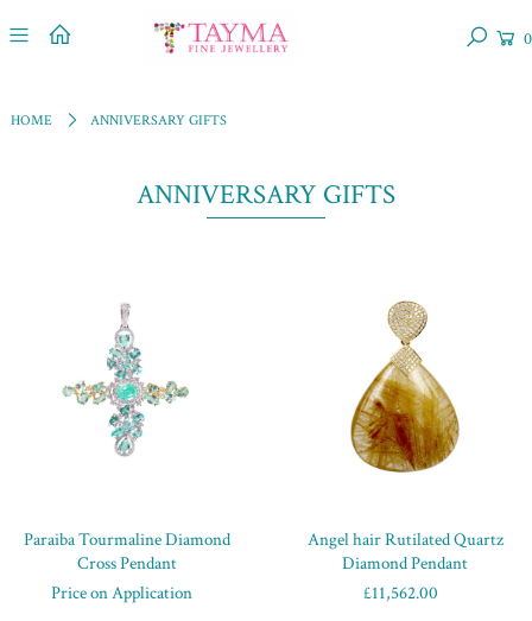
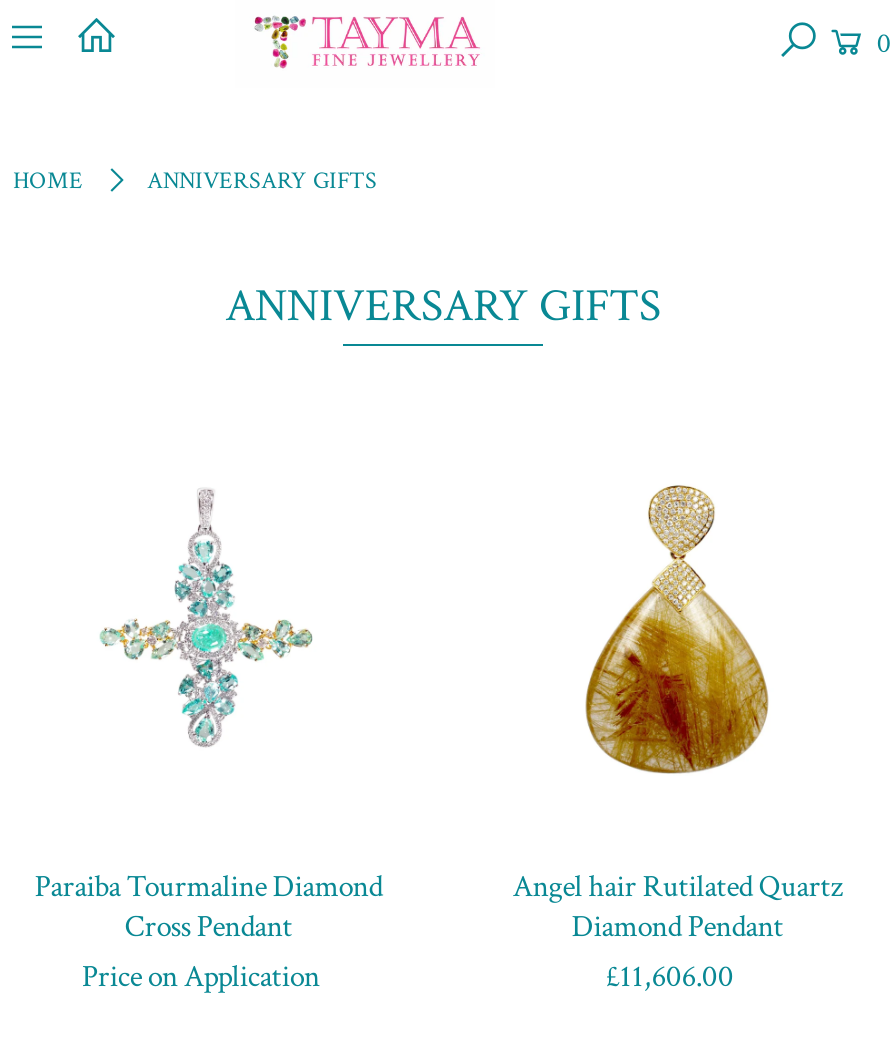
[363,581,438,604] £11,562.00 -> [606,956,734,996] £11,606.00

